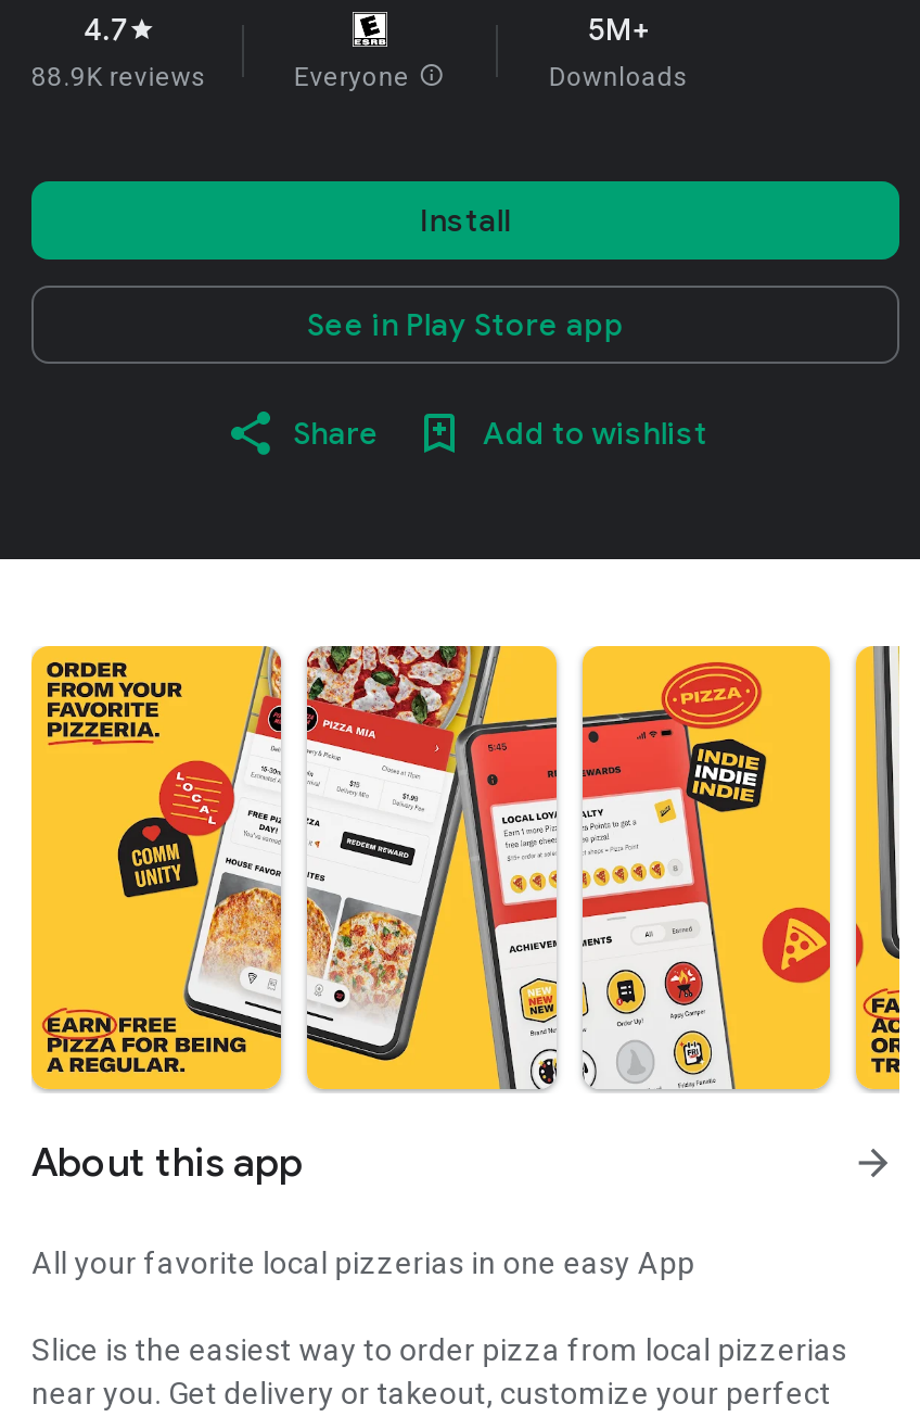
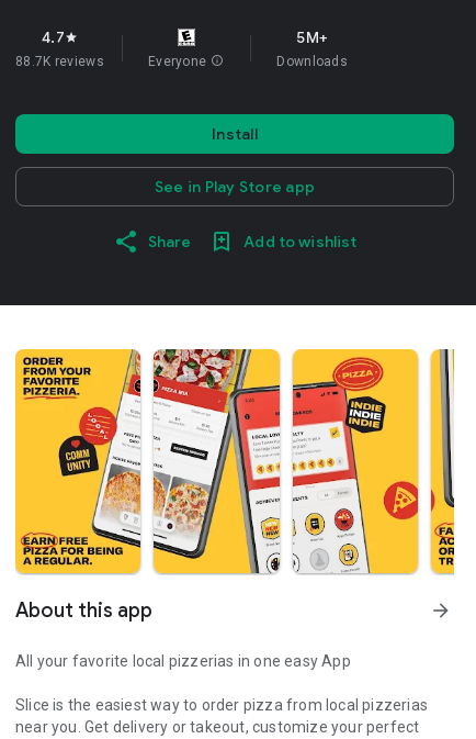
[31,62,207,92] 88.9K reviews -> [15,54,104,69] 88.7K reviews

